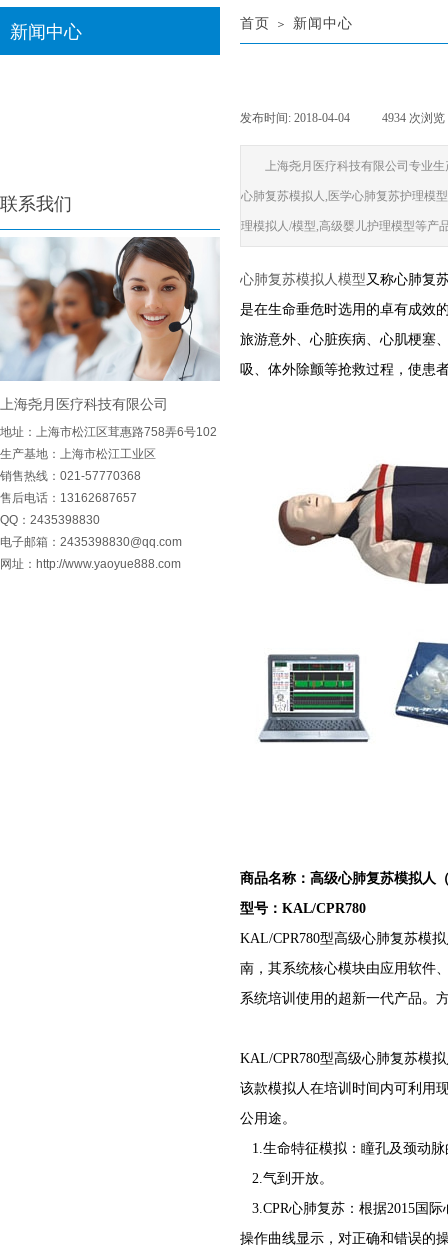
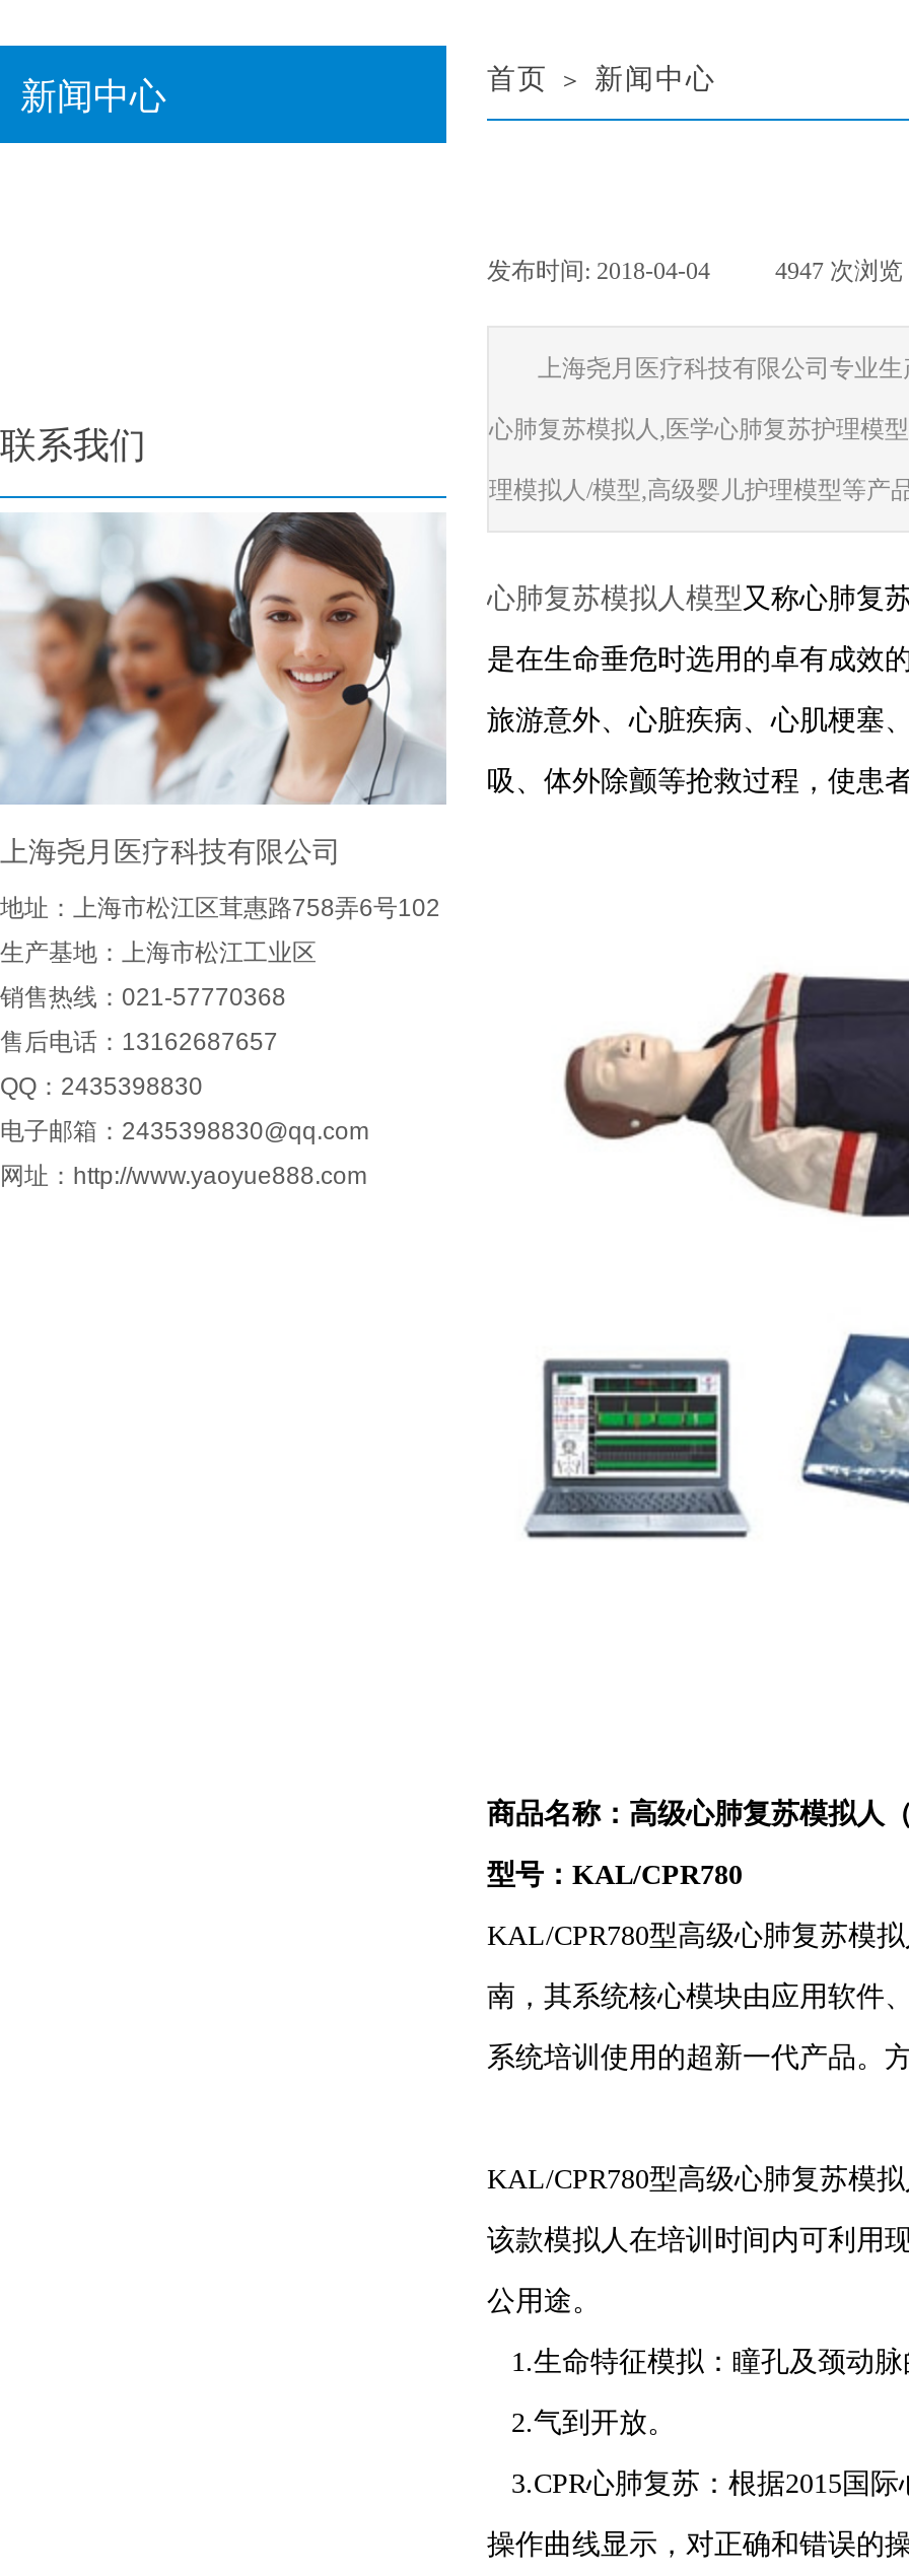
[382,111,445,125] 4934次浏览 -> [775,257,903,285] 4947次浏览

